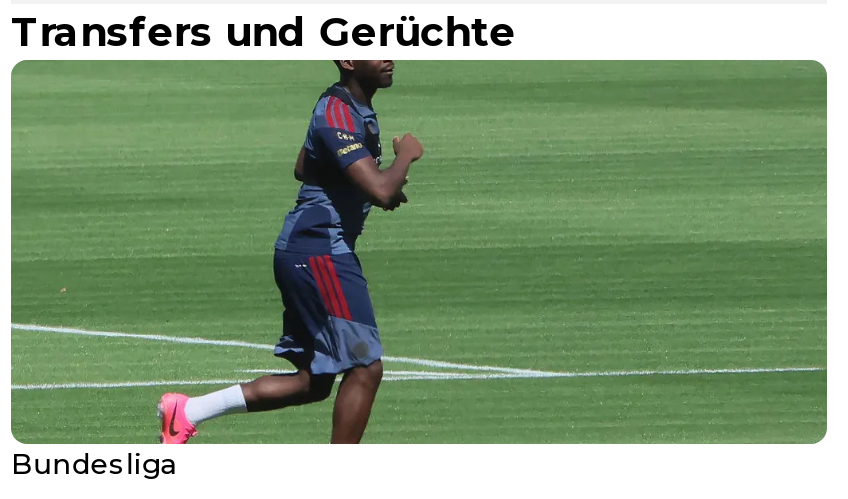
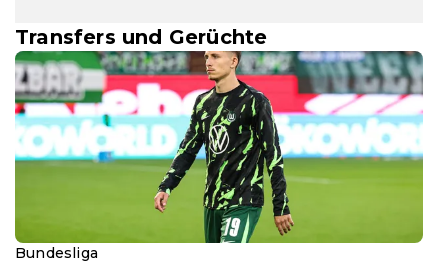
[9,58,829,446] [image] -> [14,50,423,244] [image]

